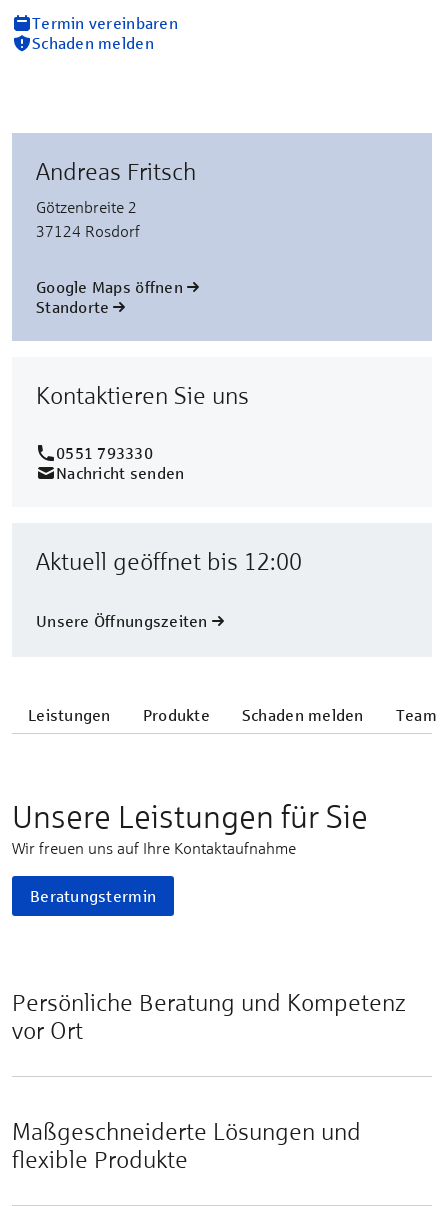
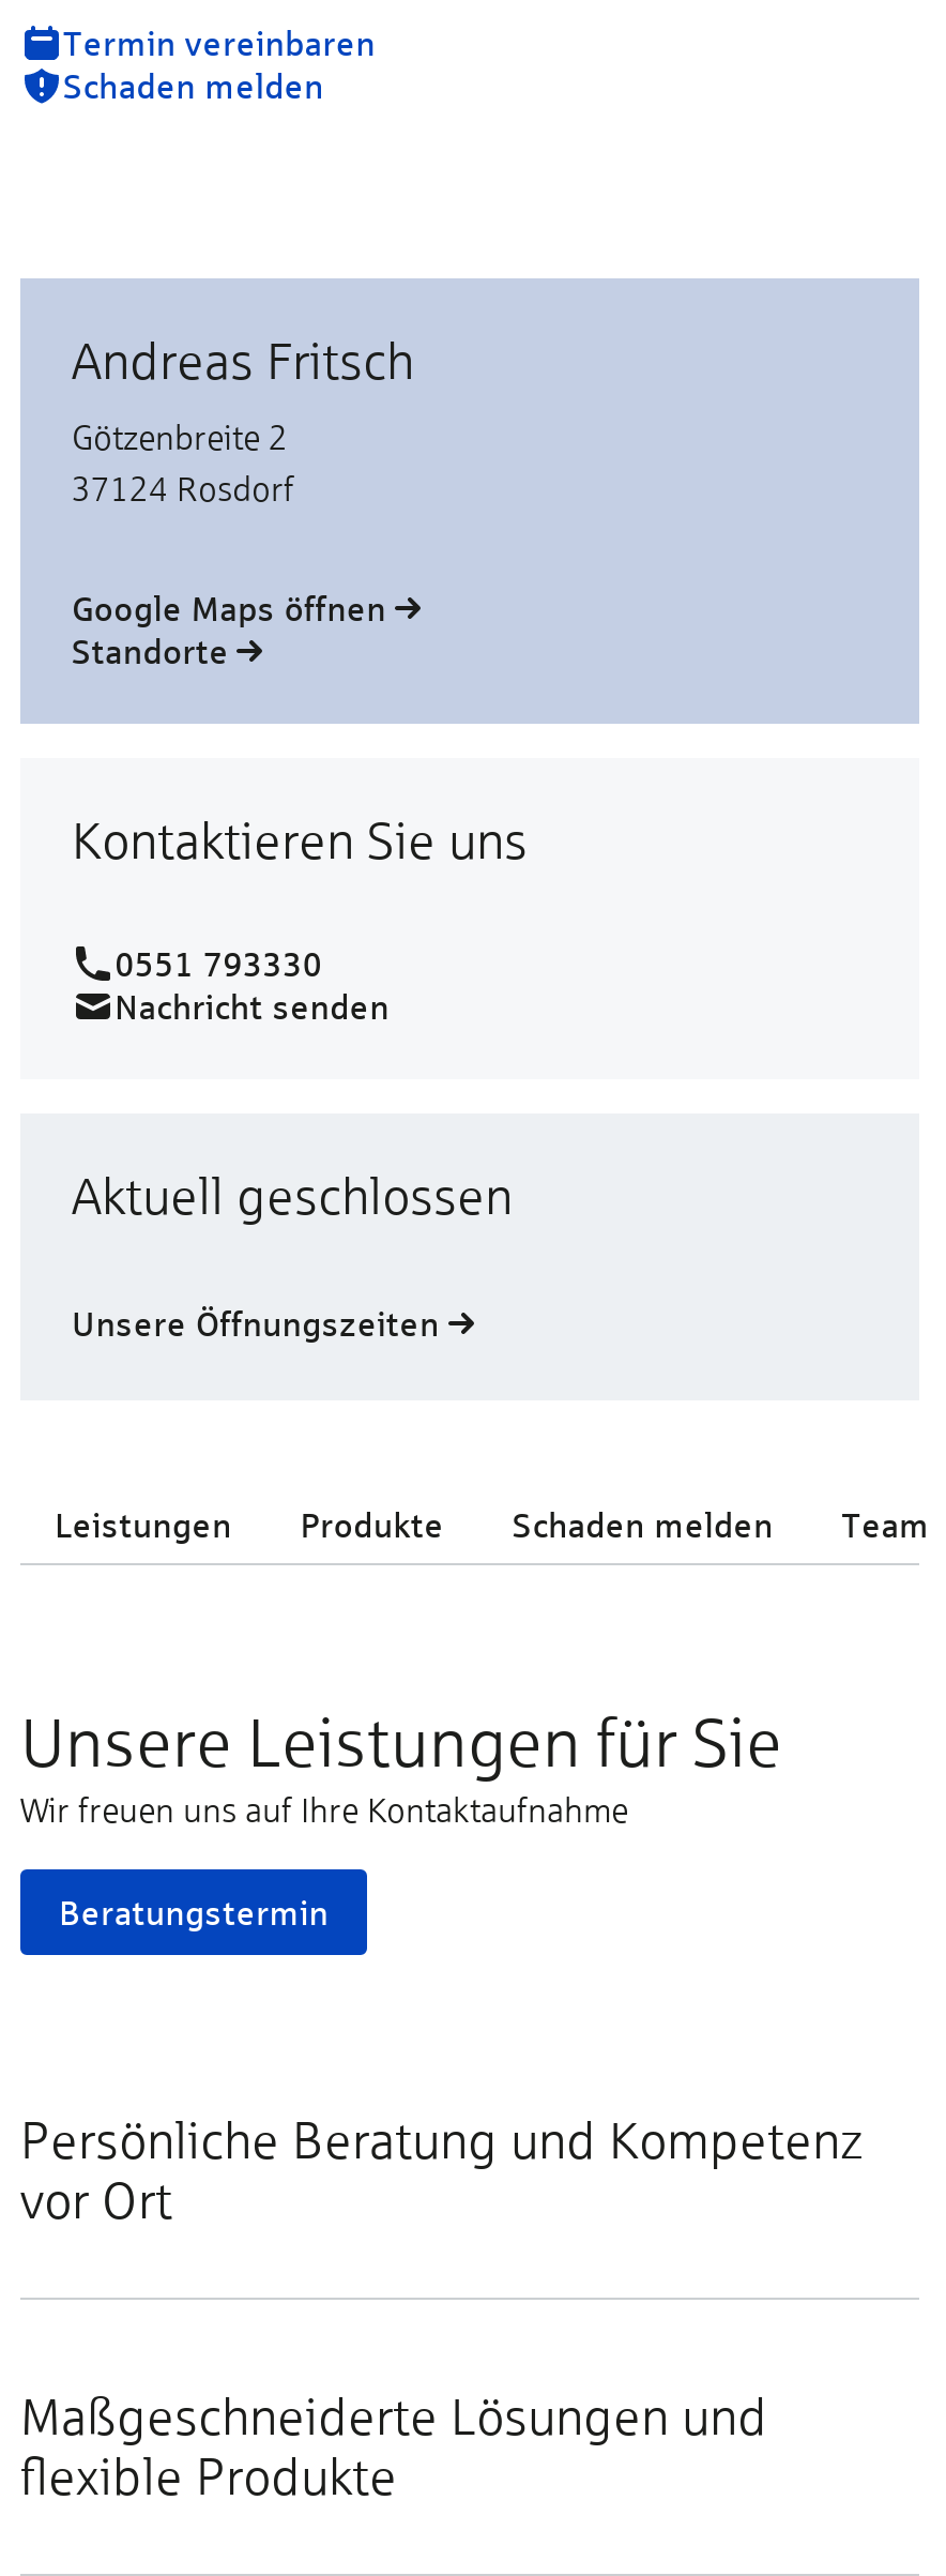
[36,547,302,575] Aktuell geöffnet bis 12:00 -> [72,1166,513,1225] Aktuell geschlossen

